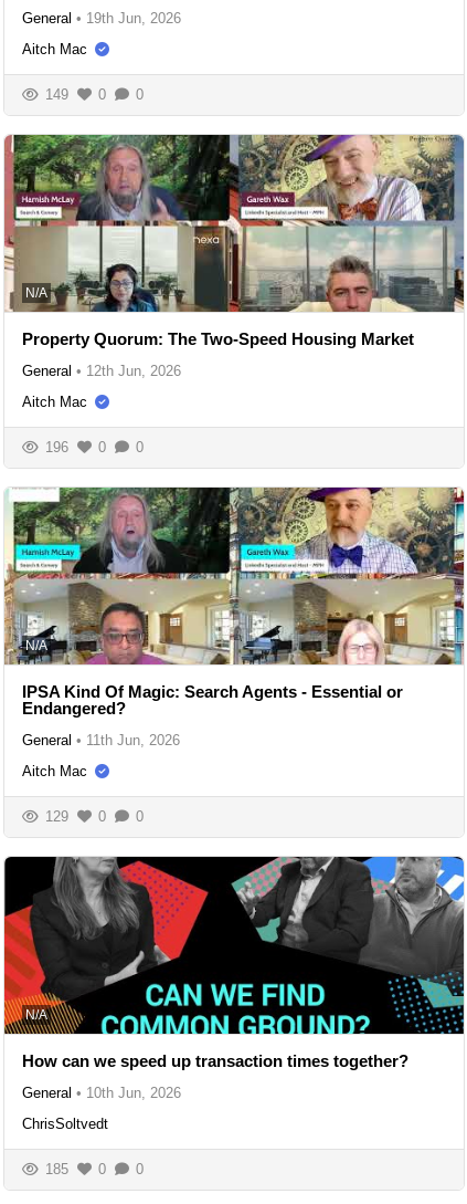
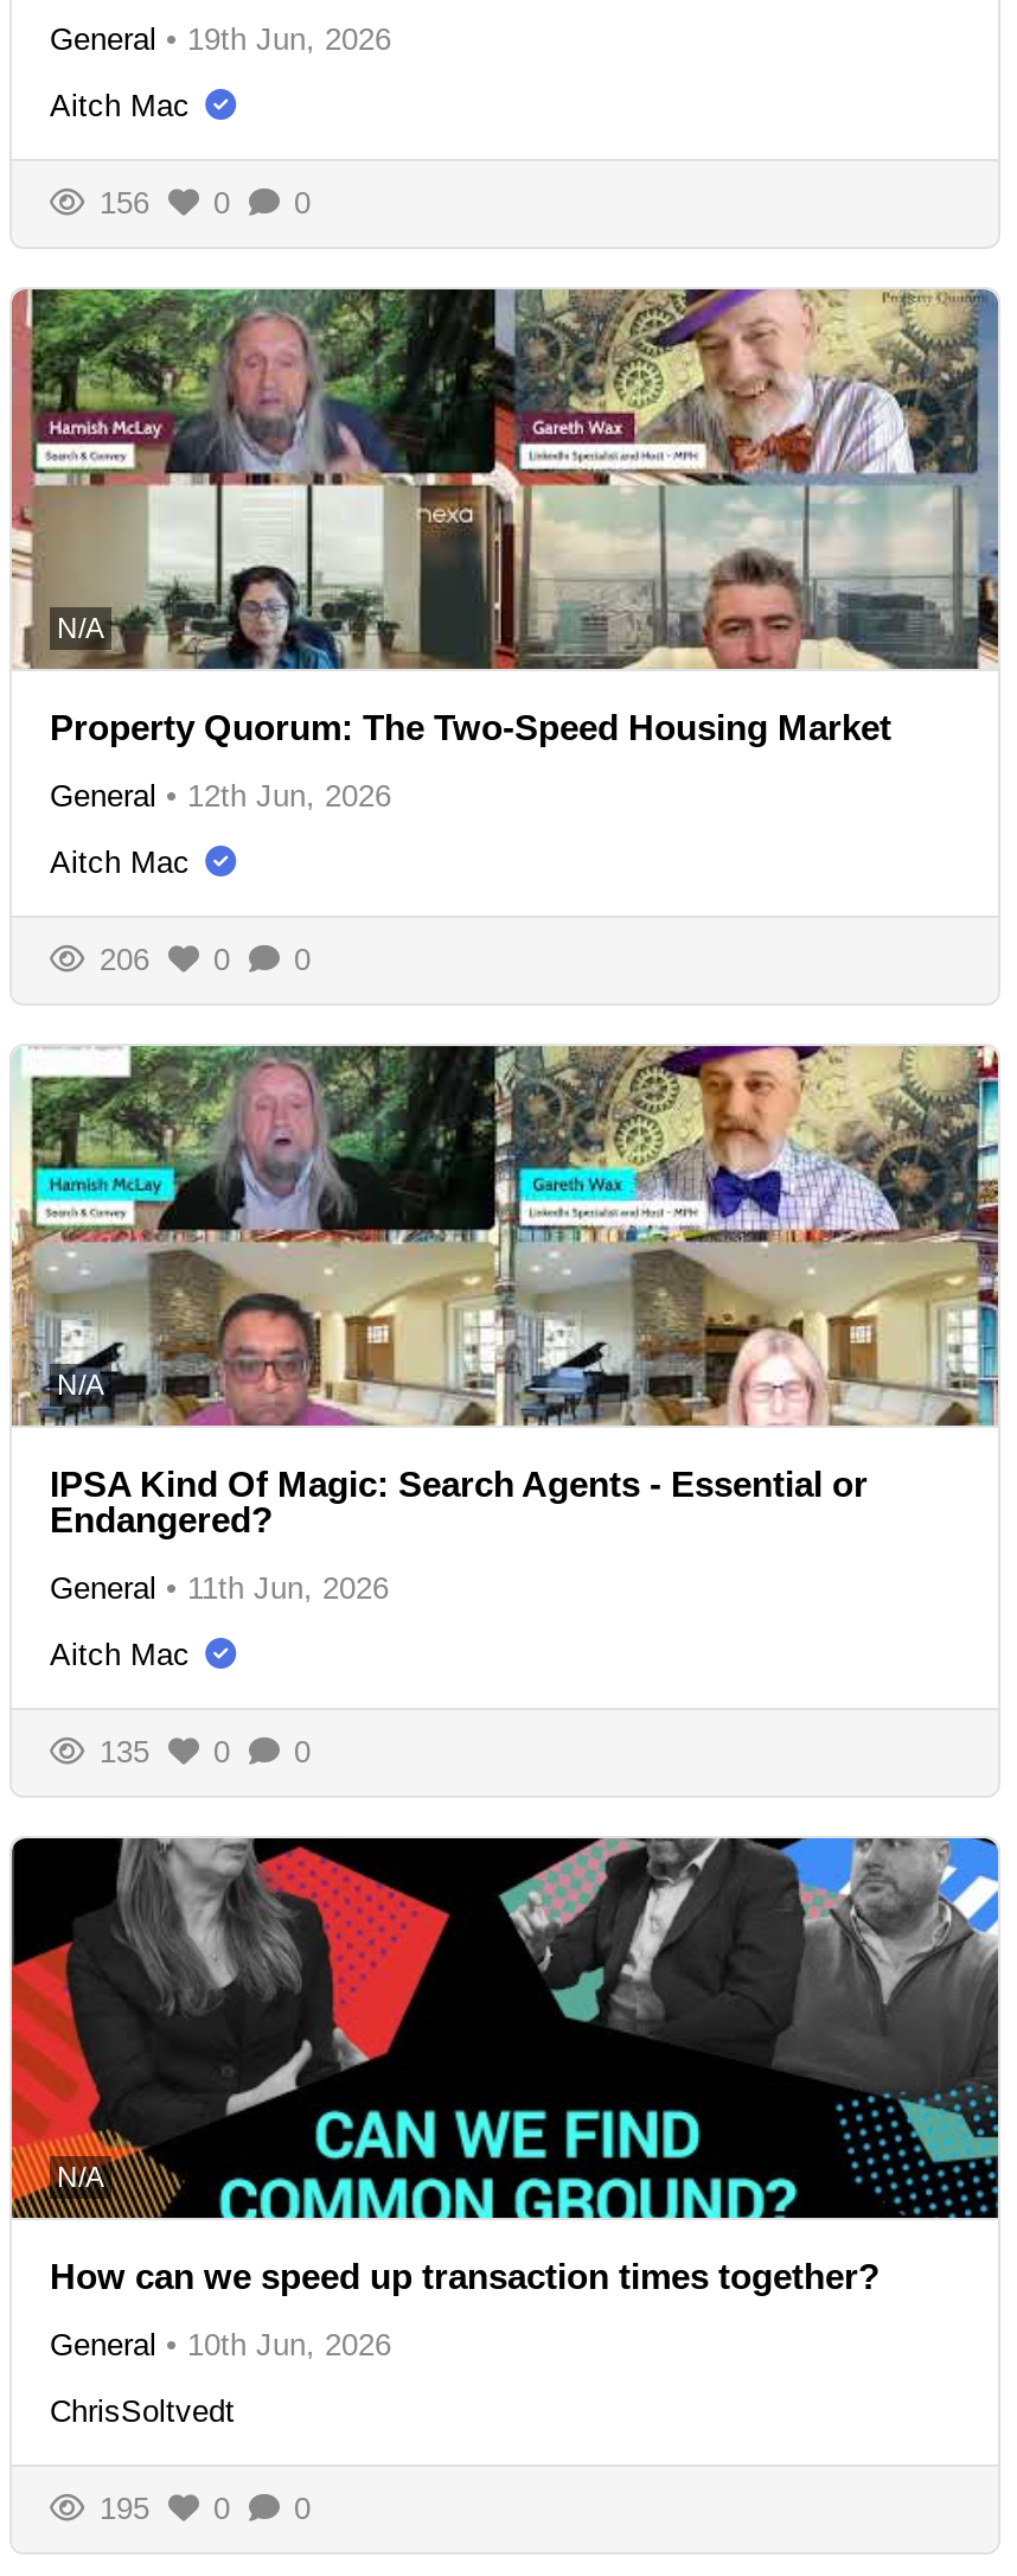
[41,86,144,102] 149 0 0 -> [90,184,311,220] 156 0 0
[41,438,144,455] 196 0 0 -> [90,941,311,976] 206 0 0
[41,808,144,824] 129 0 0 -> [90,1733,311,1769] 135 0 0
[41,1160,144,1177] 185 0 0 -> [90,2490,311,2525] 195 0 0

